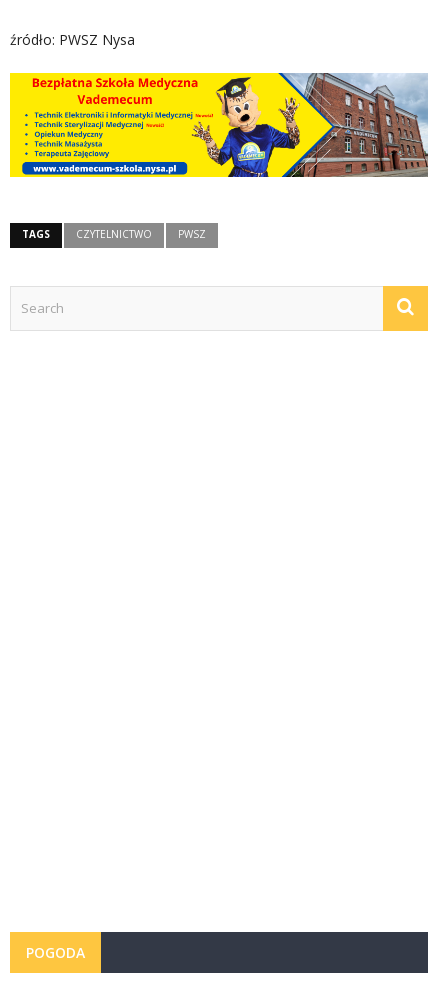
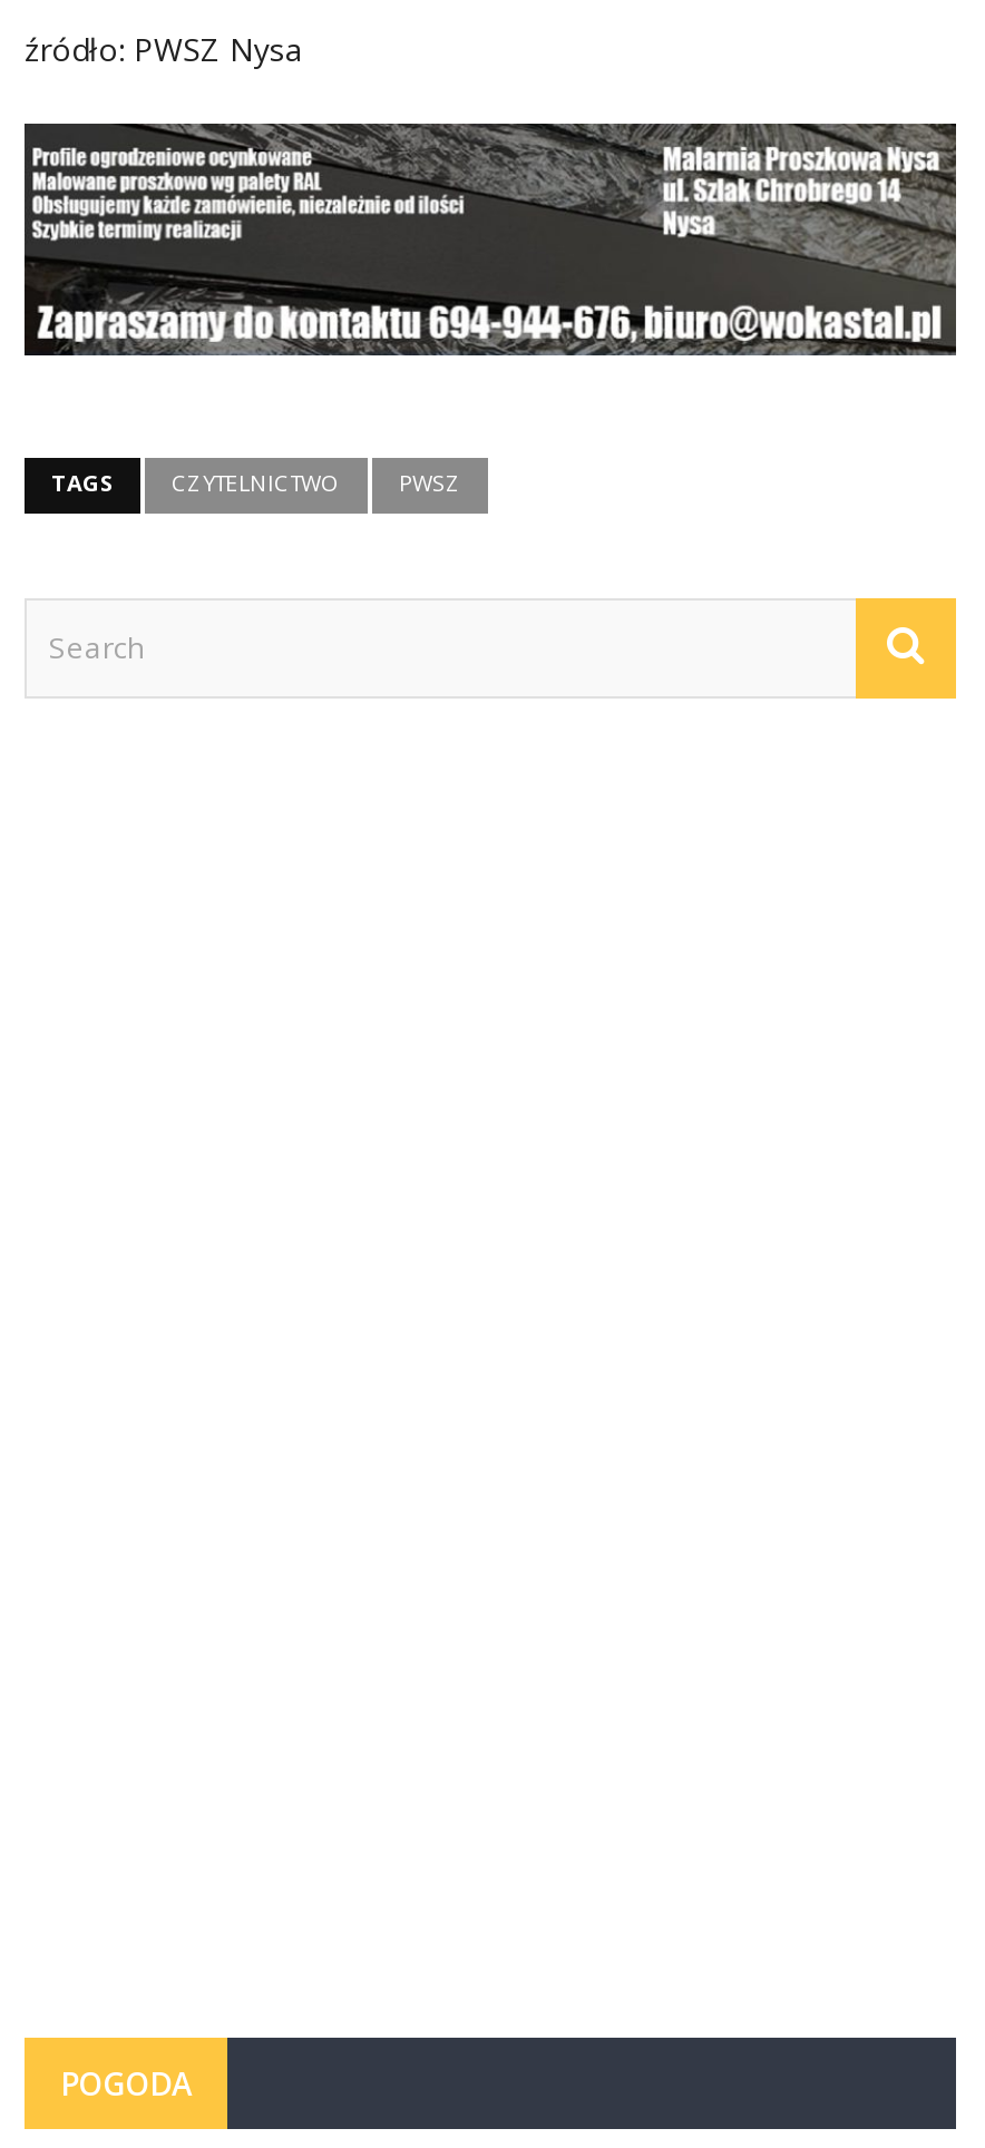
[9,72,428,178] [image] -> [22,121,958,358] [image]

